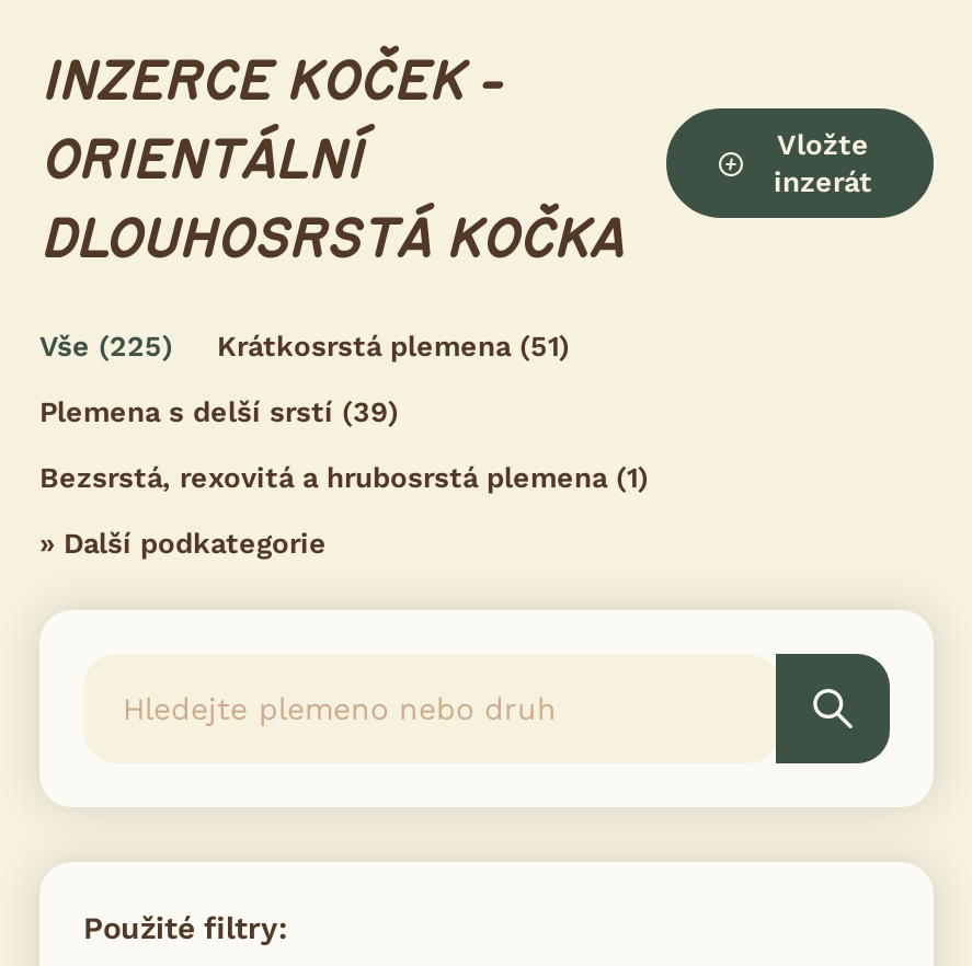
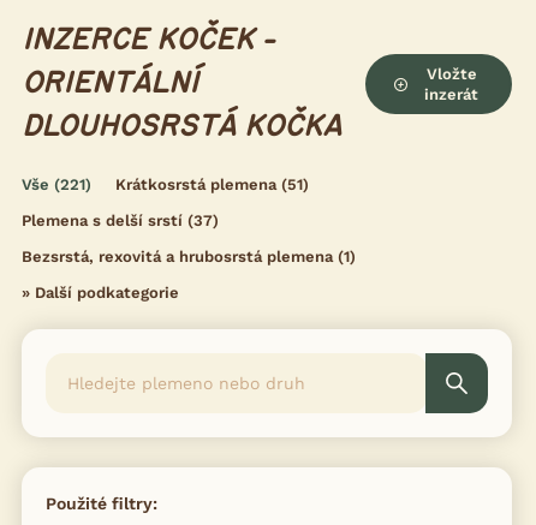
[39,330,570,363] Vše (225) Krátkosrstá plemena (51) -> [22,175,309,193] Vše (221) Krátkosrstá plemena (51)
[39,395,399,428] Plemena s delší srstí (39) -> [22,211,219,229] Plemena s delší srstí (37)

